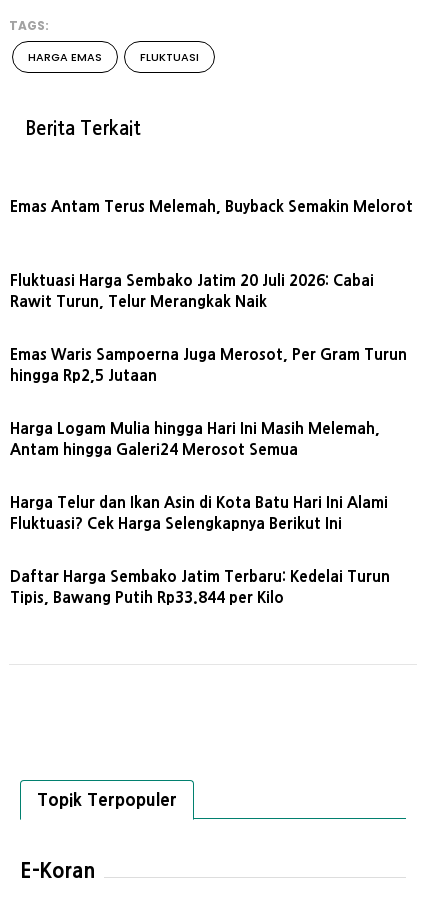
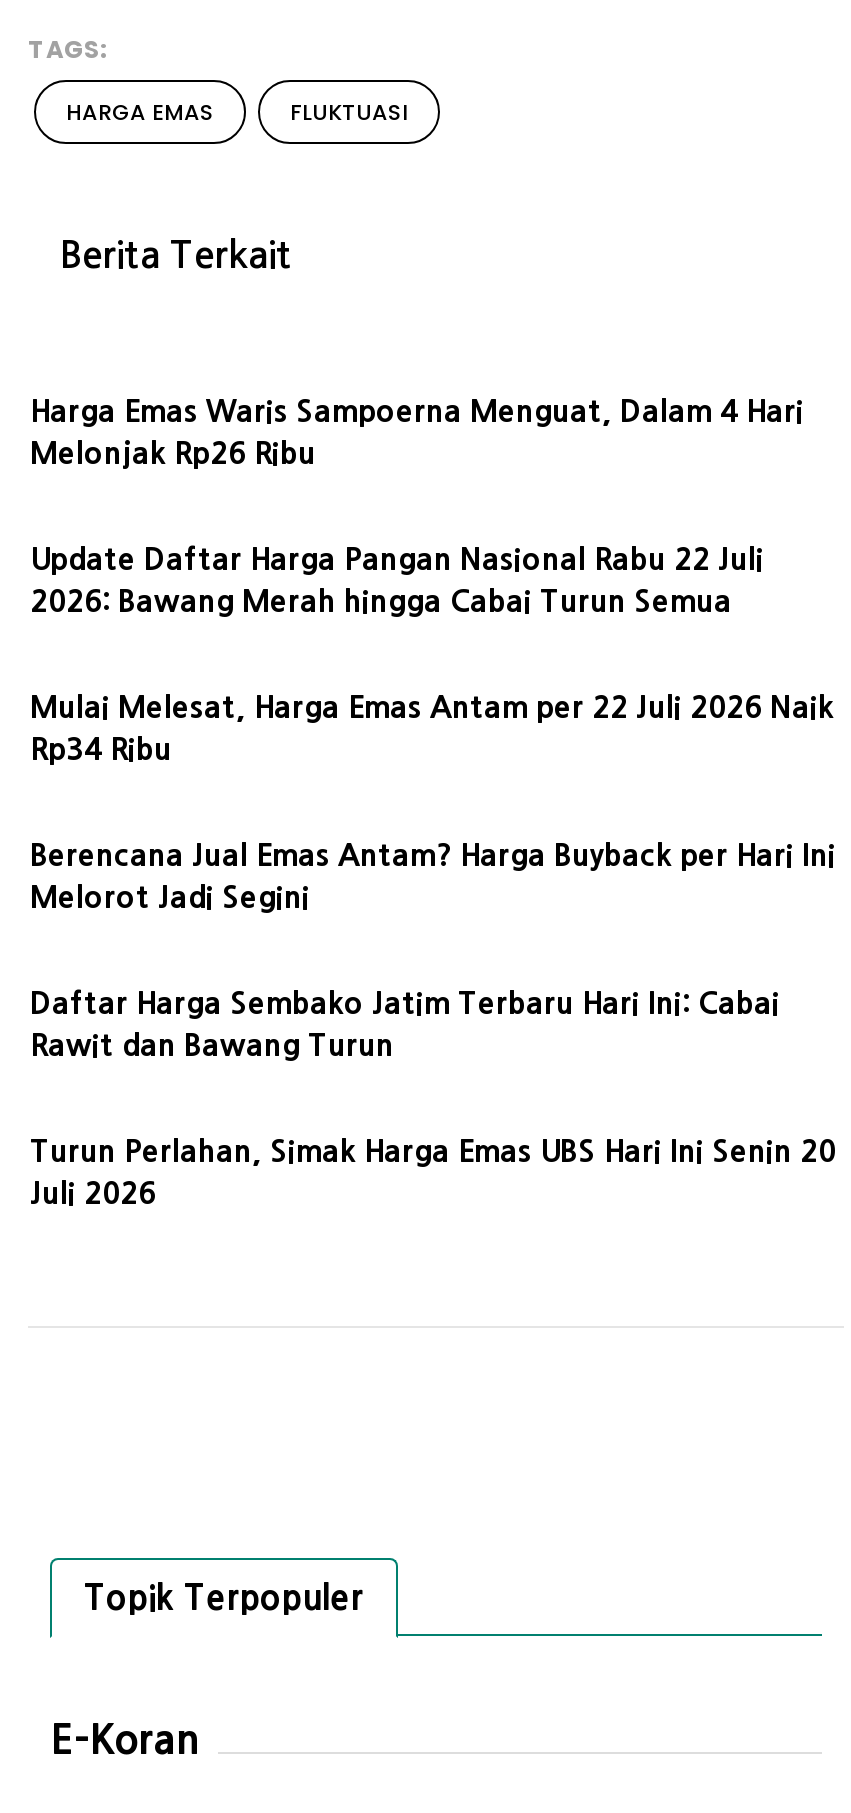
[10,199,413,214] Emas Antam Terus Melemah, Buyback Semakin Melorot -> [30,396,804,468] Harga Emas Waris Sampoerna Menguat, Dalam 4 Hari | Melonjak Rp26 Ribu
[10,273,374,309] Fluktuasi Harga Sembako Jatim 20 Juli 2026: Cabai | Rawit Turun, Telur Merangkak Naik -> [30,544,764,616] Update Daftar Harga Pangan Nasional Rabu 22 Juli | 2026: Bawang Merah hingga Cabai Turun Semua
[10,347,407,383] Emas Waris Sampoerna Juga Merosot, Per Gram Turun | hingga Rp2,5 Jutaan -> [30,692,834,764] Mulai Melesat, Harga Emas Antam per 22 Juli 2026 Naik | Rp34 Ribu
[10,421,380,457] Harga Logam Mulia hingga Hari Ini Masih Melemah, | Antam hingga Galeri24 Merosot Semua -> [30,840,836,912] Berencana Jual Emas Antam? Harga Buyback per Hari Ini | Melorot Jadi Segini
[10,495,388,531] Harga Telur dan Ikan Asin di Kota Batu Hari Ini Alami | Fluktuasi? Cek Harga Selengkapnya Berikut Ini -> [30,988,780,1060] Daftar Harga Sembako Jatim Terbaru Hari Ini: Cabai | Rawit dan Bawang Turun
[10,569,390,605] Daftar Harga Sembako Jatim Terbaru: Kedelai Turun | Tipis, Bawang Putih Rp33.844 per Kilo -> [30,1136,836,1208] Turun Perlahan, Simak Harga Emas UBS Hari Ini Senin 20 | Juli 2026

